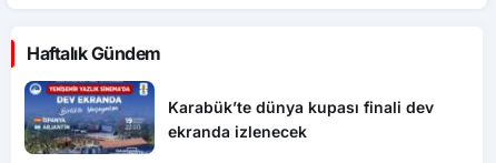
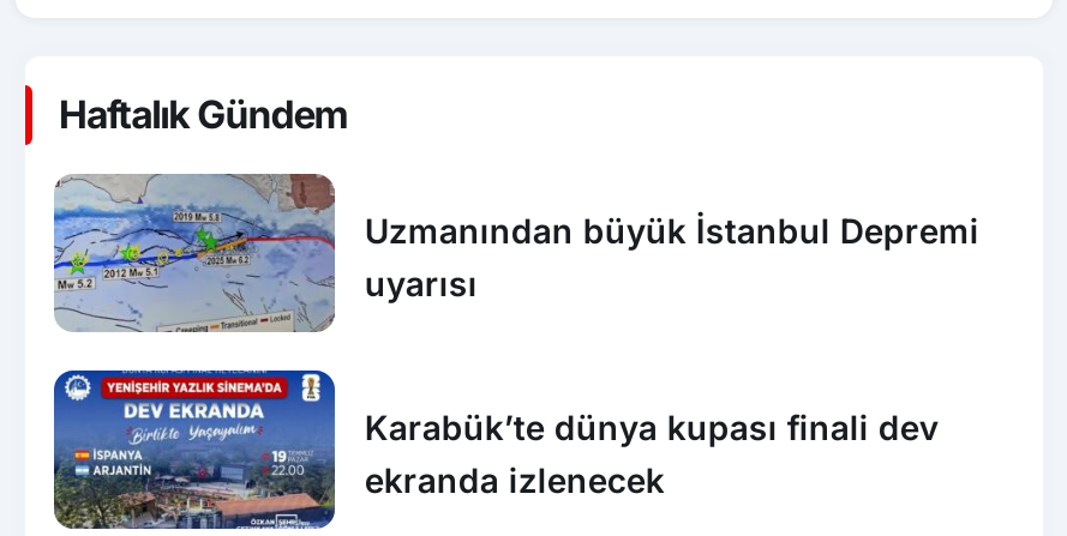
none -> [52,173,979,333] [image] | Uzmanından büyük İstanbul Depremi | uyarısı

